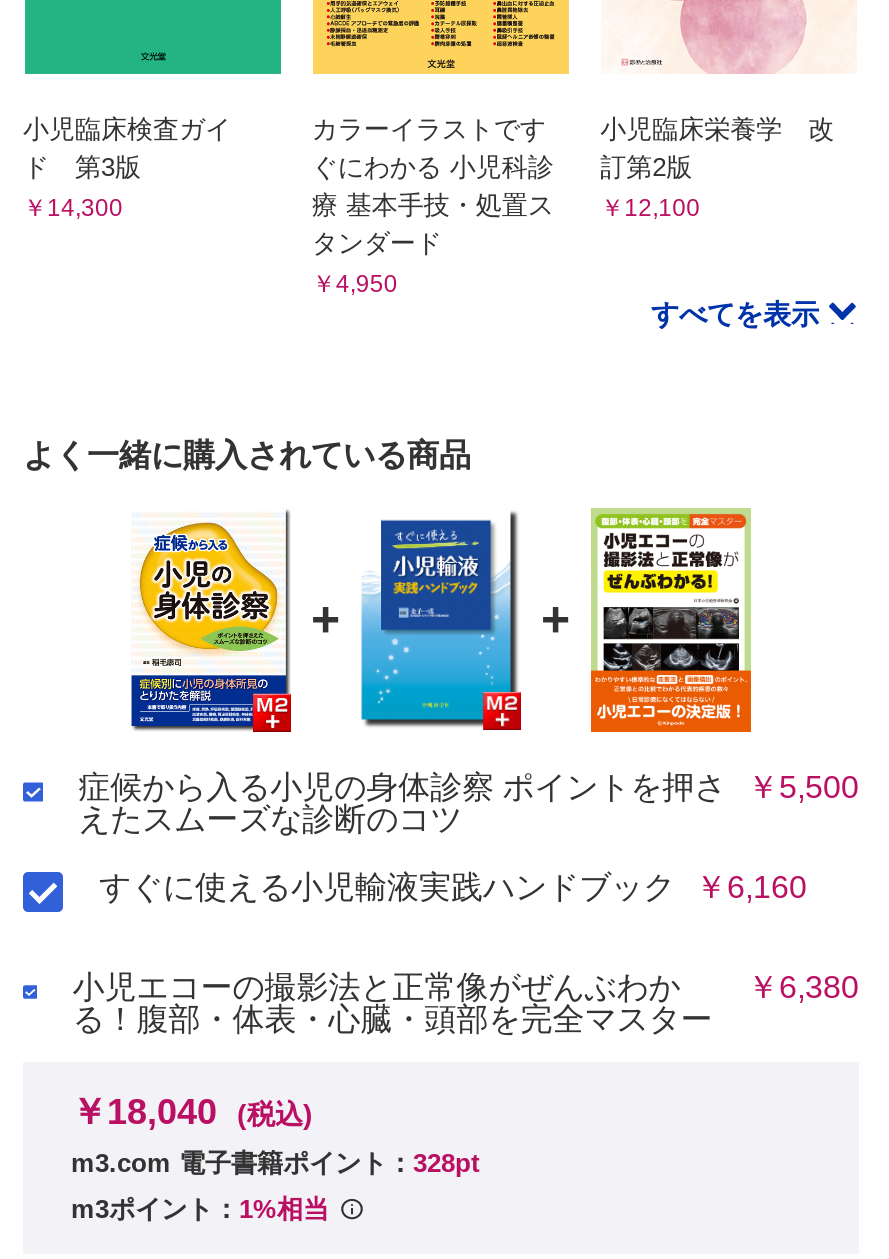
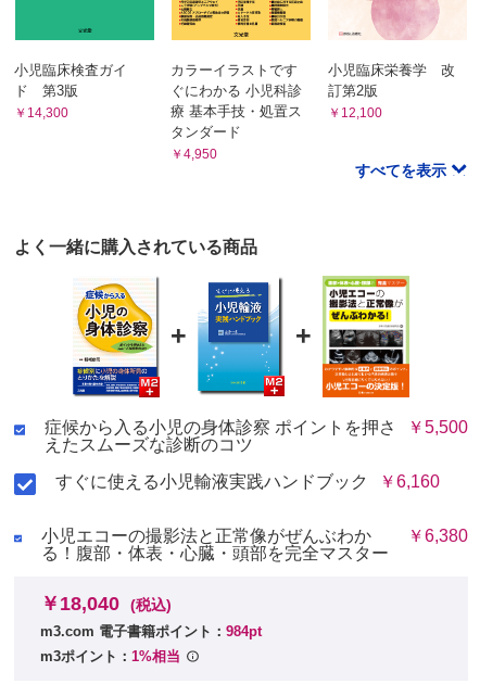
[71,1147,479,1177] m3.com 電子書籍ポイント：328pt -> [40,623,262,639] m3.com 電子書籍ポイント：984pt

